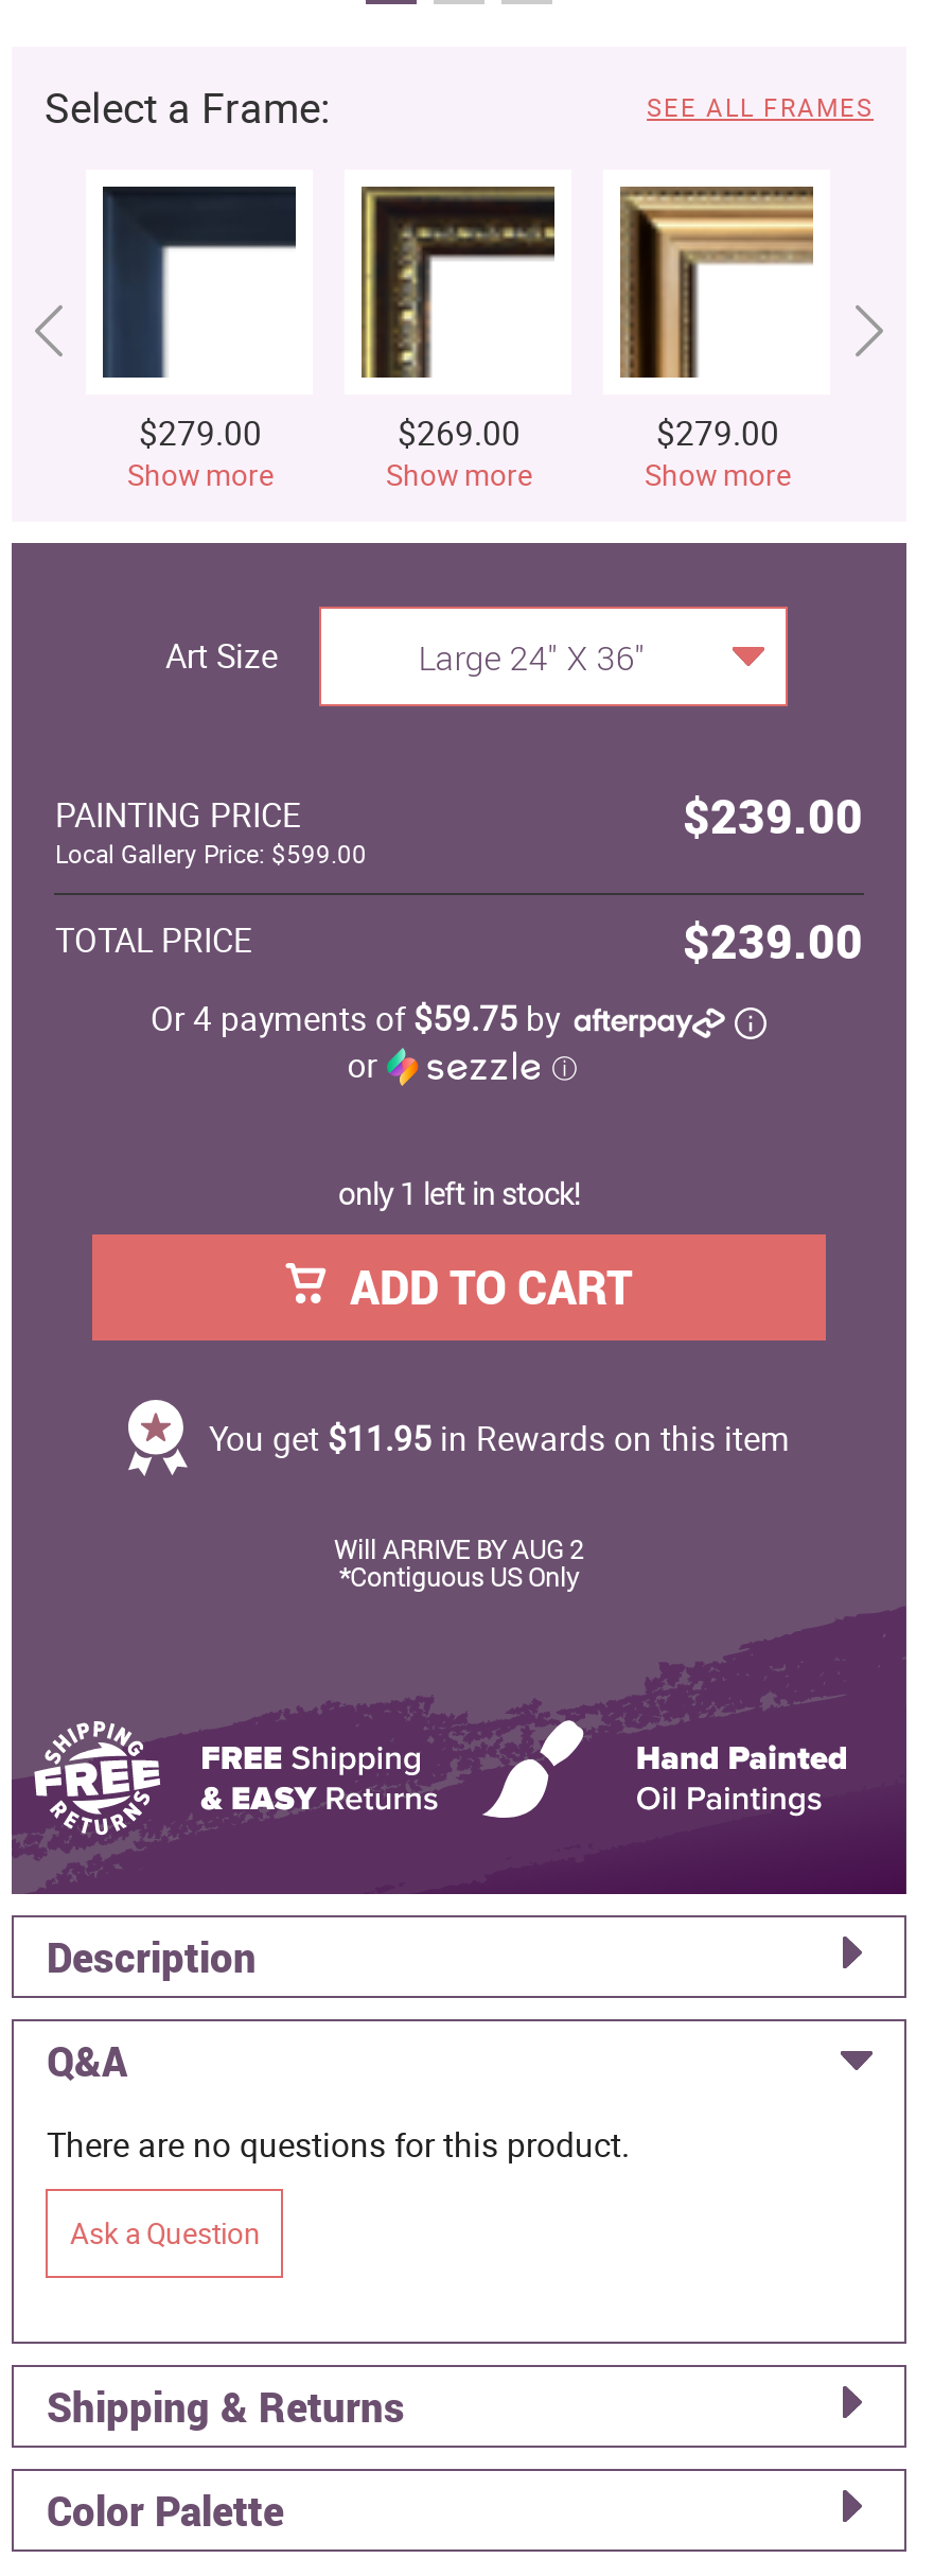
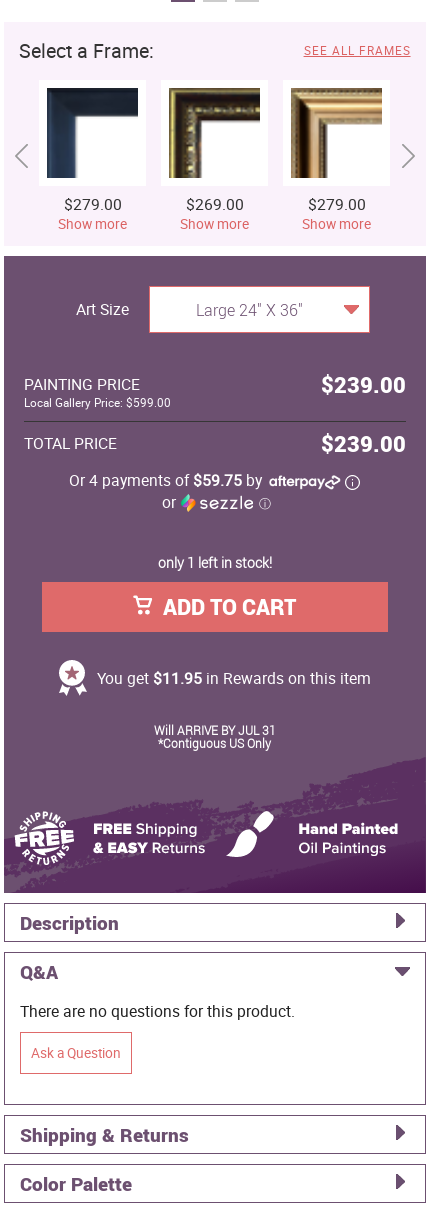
[334,1532,584,1566] Will ARRIVE BY AUG 2 -> [154,722,276,738] Will ARRIVE BY JUL 31

